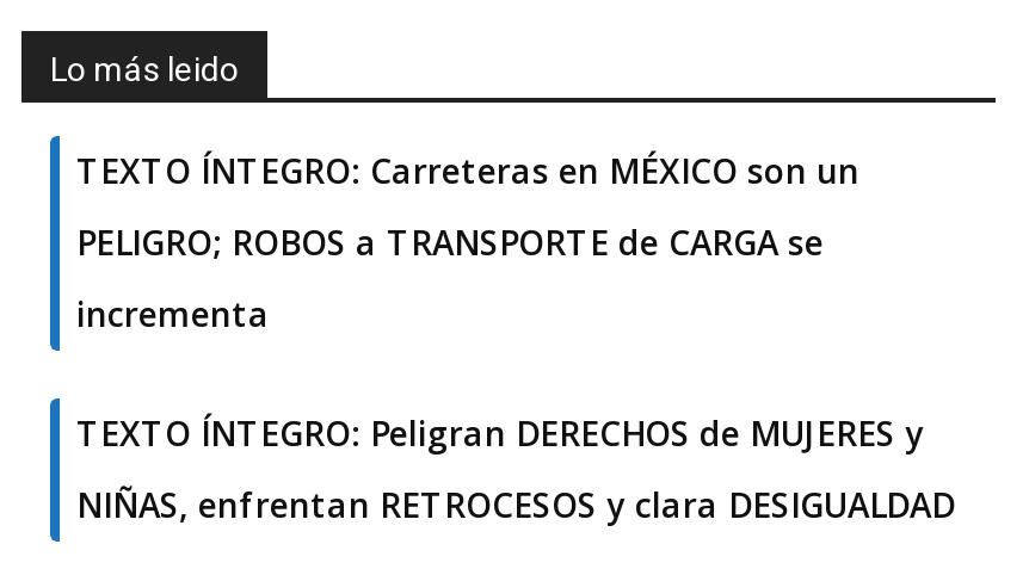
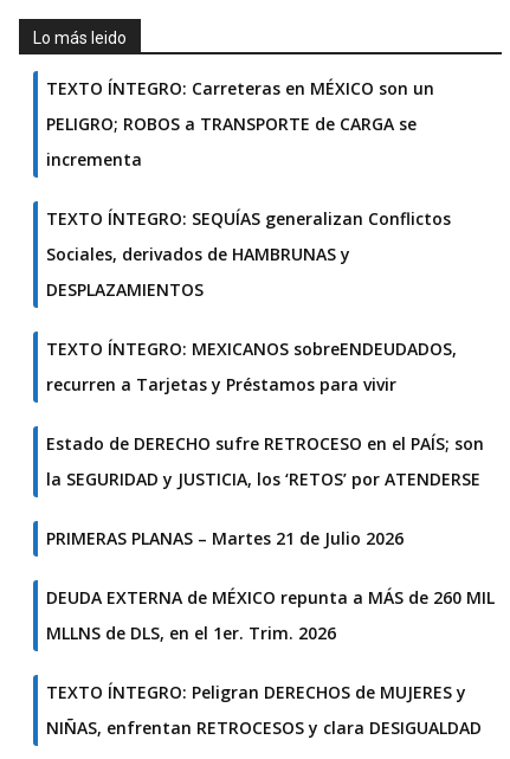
none -> [46,207,495,644] TEXTO ÍNTEGRO: SEQUÍAS generalizan Conflictos | Sociales, derivados de HAMBRUNAS y | DESPLAZAMIENTOS | TEXTO ÍNTEGRO: MEXICANOS sobreENDEUDADOS, | recurren a Tarjetas y Préstamos para vivir | Estado de DERECHO sufre RETROCESO en el PAÍS; son | la SEGURIDAD y JUSTICIA, los ‘RETOS’ por ATENDERSE | PRIMERAS PLANAS – Martes 21 de Julio 2026 | DEUDA EXTERNA de MÉXICO repunta a MÁS de 260 MIL | MLLNS de DLS, en el 1er. Trim. 2026

